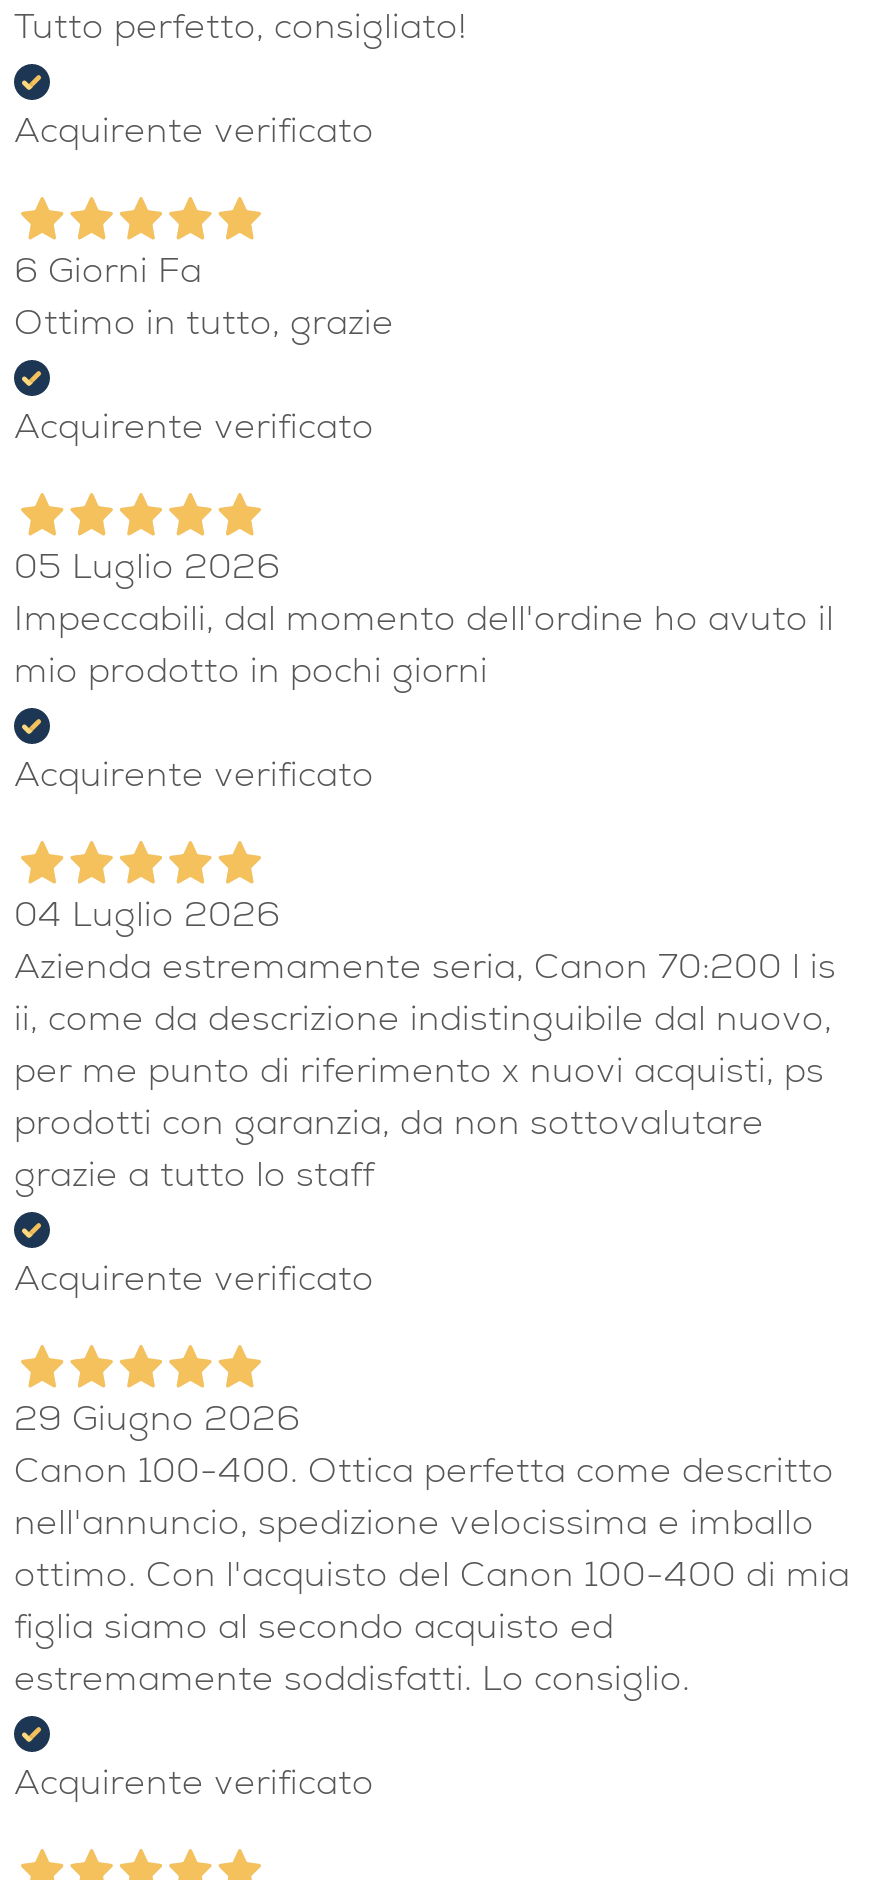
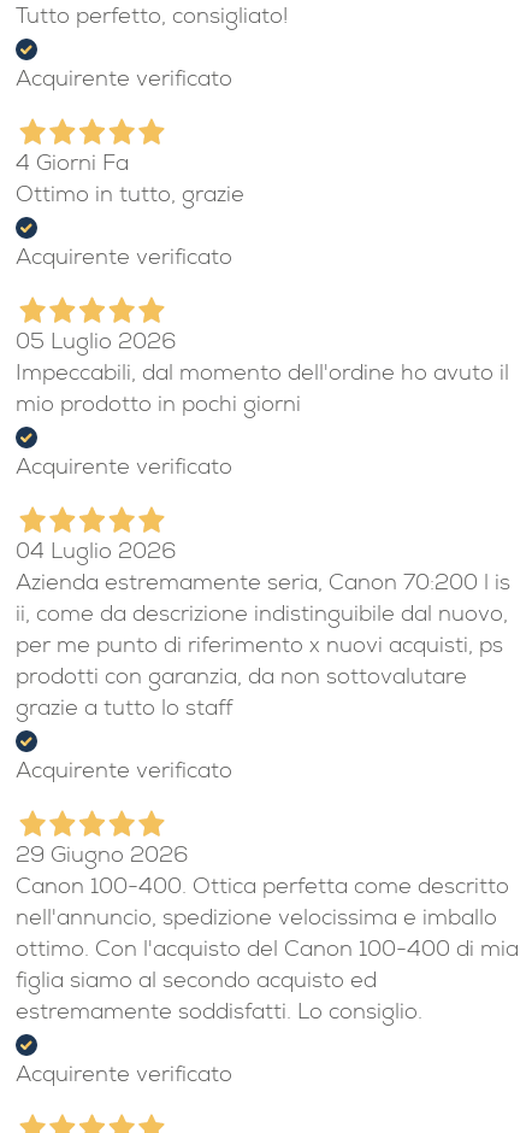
[14,258,202,292] 6 Giorni Fa -> [16,156,129,176] 4 Giorni Fa

